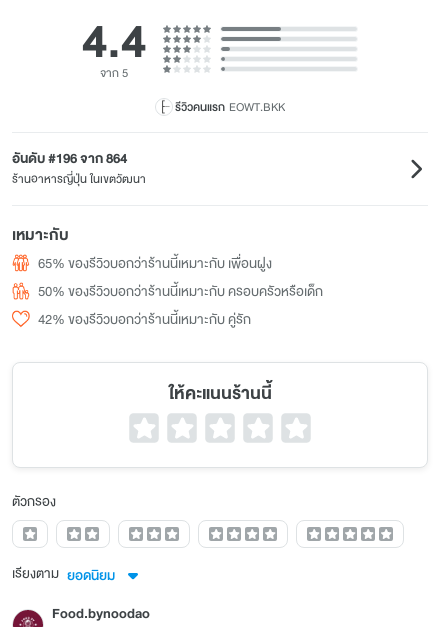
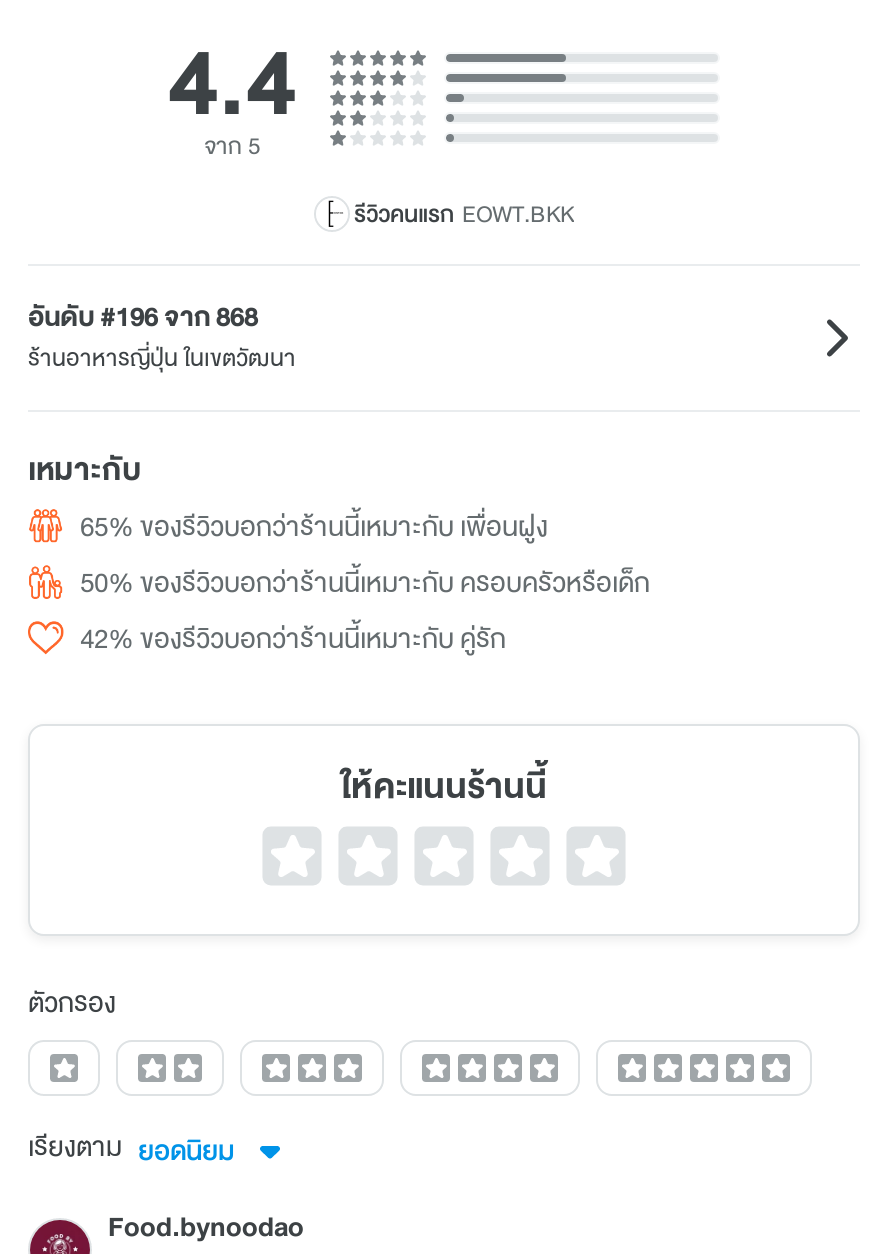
[12,148,127,169] อันดับ #196 จาก 864 -> [28,296,258,338] อันดับ #196 จาก 868

